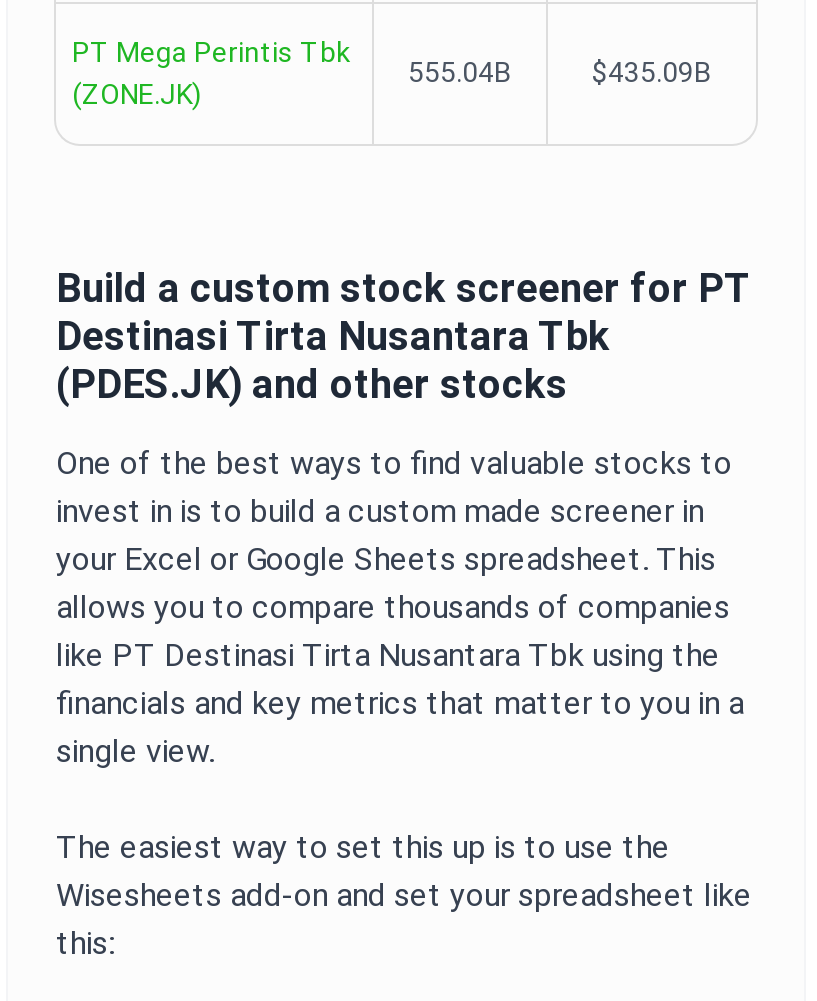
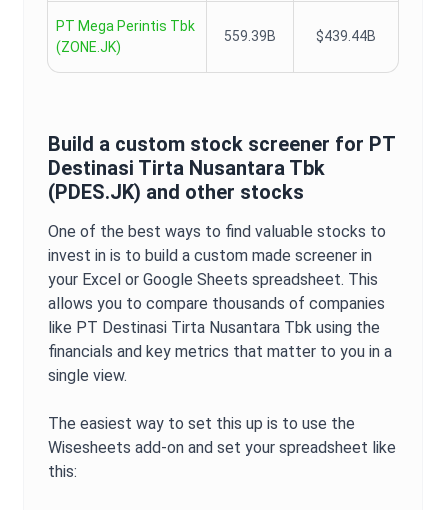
[408,56,712,88] 555.04B | $435.09B -> [224,28,376,44] 559.39B | $439.44B

